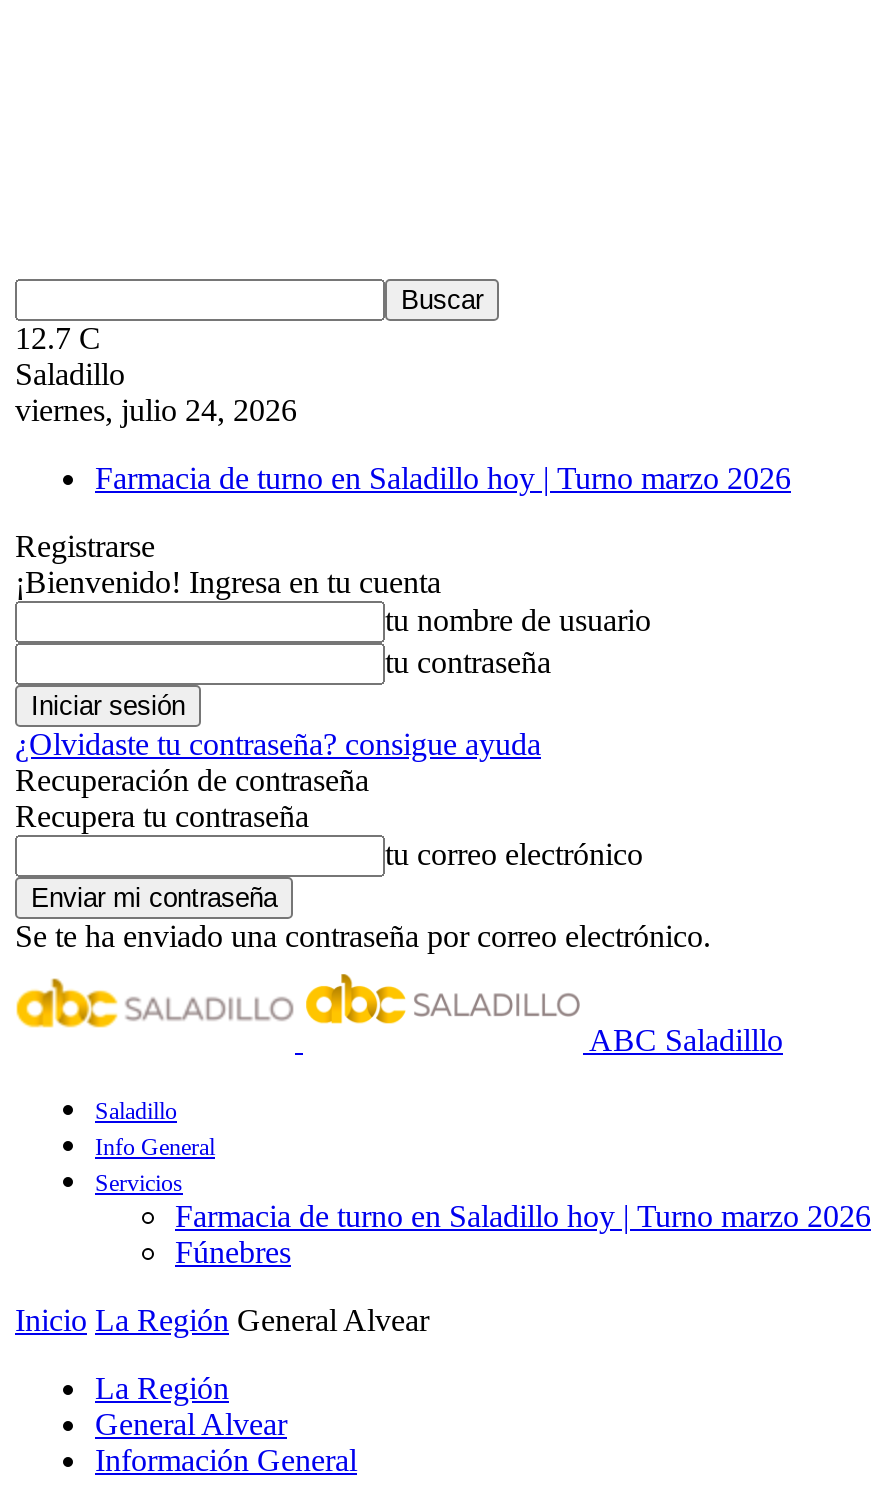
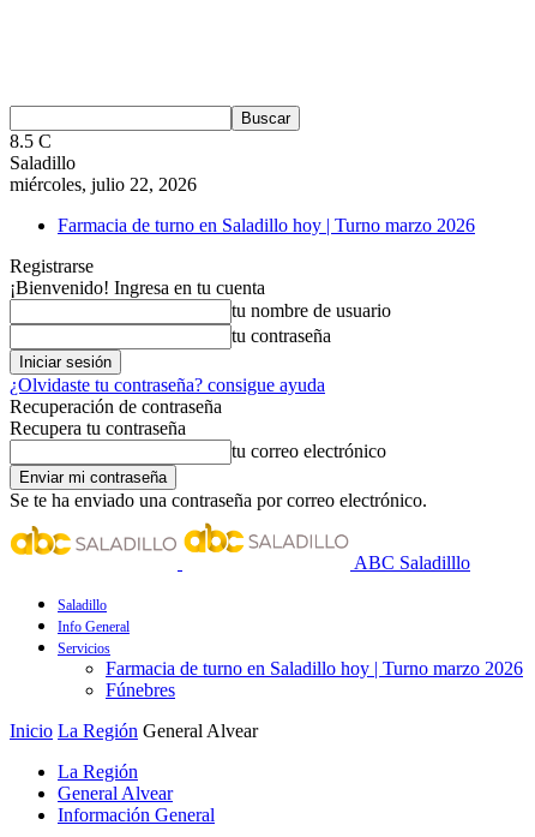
[15,321,101,355] 12.7 C -> [10,131,52,151] 8.5 C
[15,393,297,427] viernes, julio 24, 2026 -> [10,174,197,195] miércoles, julio 22, 2026

